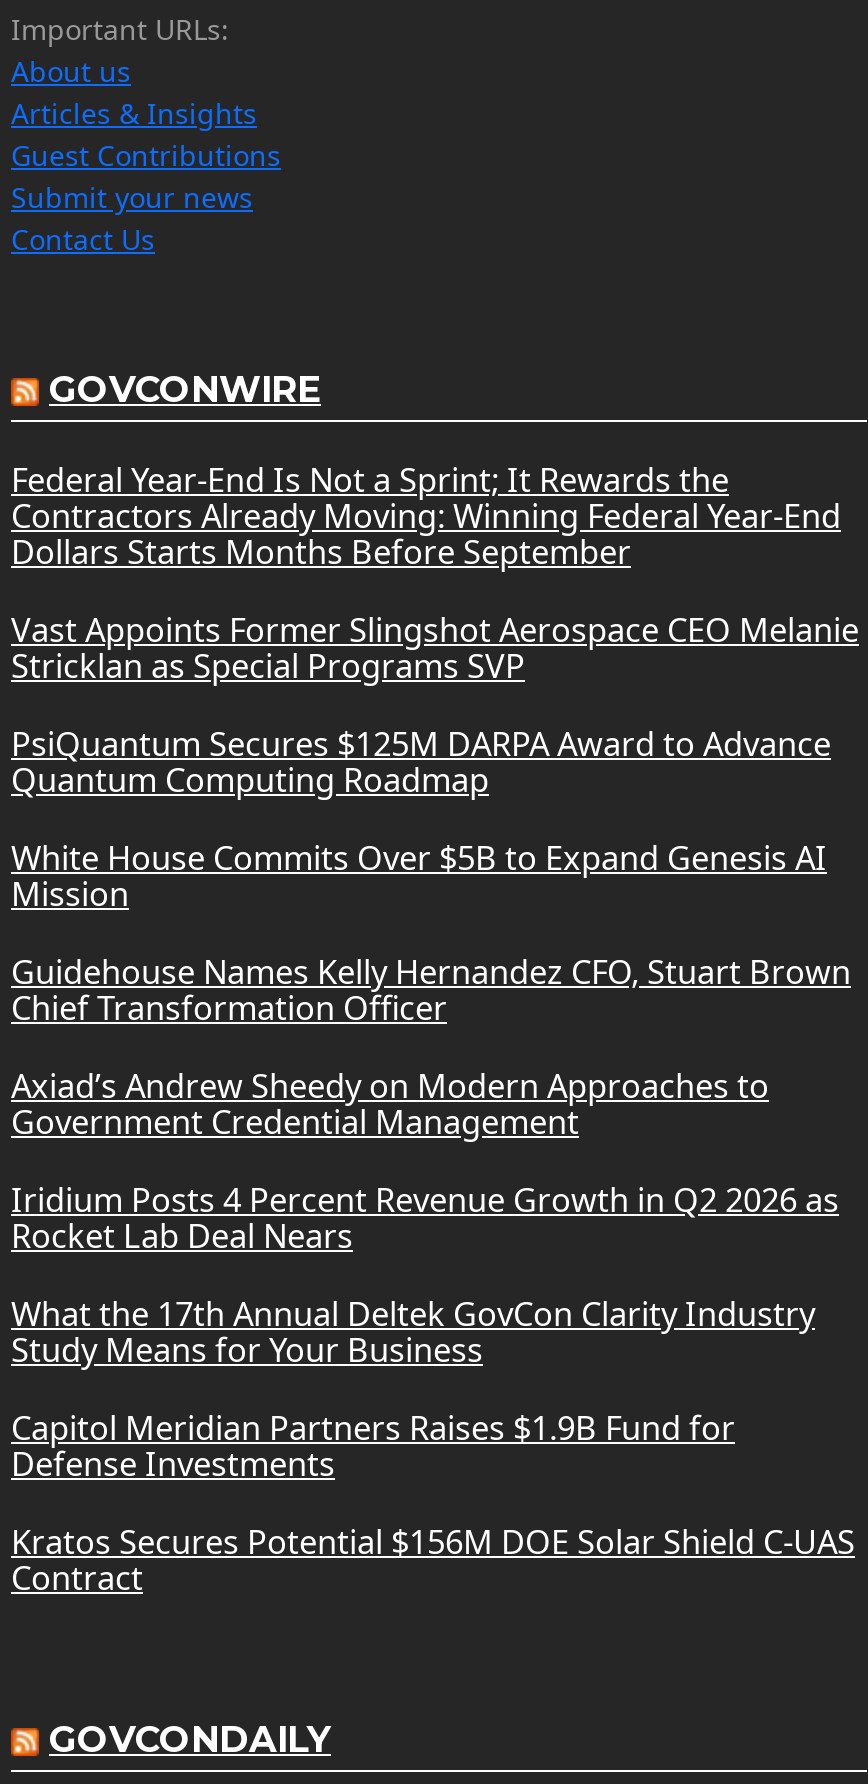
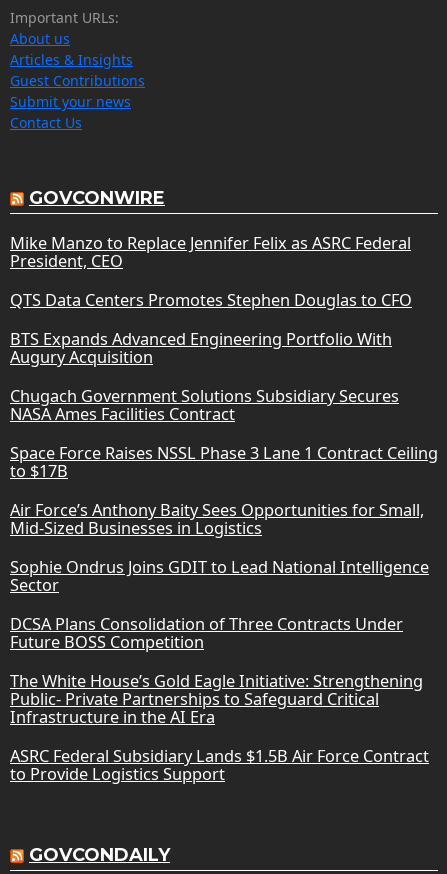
[11,458,841,574] Federal Year-End Is Not a Sprint; It Rewards the | Contractors Already Moving: Winning Federal Year-End | Dollars Starts Months Before September -> [10,232,411,272] Mike Manzo to Replace Jennifer Felix as ASRC Federal | President, CEO
[11,608,859,688] Vast Appoints Former Slingshot Aerospace CEO Melanie | Stricklan as Special Programs SVP -> [10,289,412,311] QTS Data Centers Promotes Stephen Douglas to CFO
[11,722,831,802] PsiQuantum Secures $125M DARPA Award to Advance | Quantum Computing Roadmap -> [10,328,392,368] BTS Expands Advanced Engineering Portfolio With | Augury Acquisition
[11,836,827,916] White House Commits Over $5B to Expand Genesis AI | Mission -> [10,385,399,425] Chugach Government Solutions Subsidiary Secures | NASA Ames Facilities Contract
[11,950,851,1030] Guidehouse Names Kelly Hernandez CFO, Stuart Brown | Chief Transformation Officer -> [10,442,438,482] Space Force Raises NSSL Phase 3 Lane 1 Contract Ceiling | to $17B
[11,1064,769,1144] Axiad’s Andrew Sheedy on Modern Approaches to | Government Credential Management -> [10,499,424,539] Air Force’s Anthony Baity Sees Opportunities for Small, | Mid-Sized Businesses in Logistics
[11,1178,839,1258] Iridium Posts 4 Percent Revenue Growth in Q2 2026 as | Rocket Lab Deal Nears -> [10,556,429,596] Sophie Ondrus Joins GDIT to Lead National Intelligence | Sector
[11,1292,815,1372] What the 17th Annual Deltek GovCon Clarity Industry | Study Means for Your Business -> [10,613,403,653] DCSA Plans Consolidation of Three Contracts Under | Future BOSS Competition
[11,1406,735,1486] Capitol Meridian Partners Raises $1.9B Fund for | Defense Investments -> [10,670,423,728] The White House’s Gold Eagle Initiative: Strengthening | Public- Private Partnerships to Safeguard Critical | Infrastructure in the AI Era
[11,1520,855,1600] Kratos Secures Potential $156M DOE Solar Shield C-UAS | Contract -> [10,745,429,785] ASRC Federal Subsidiary Lands $1.5B Air Force Contract | to Provide Logistics Support

